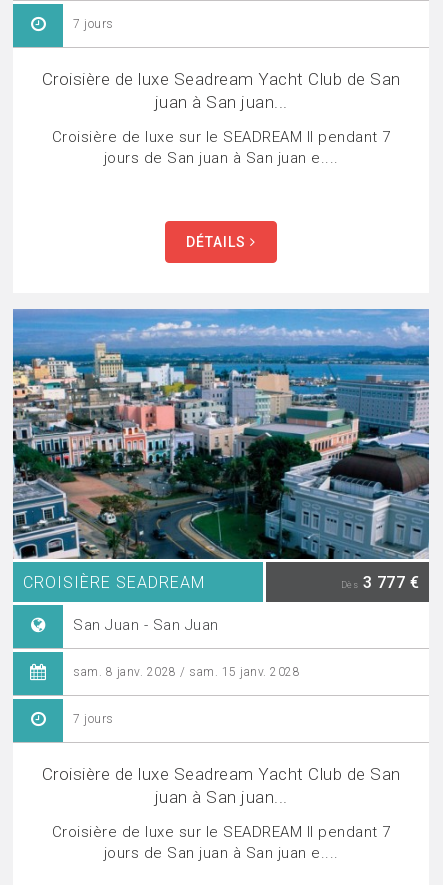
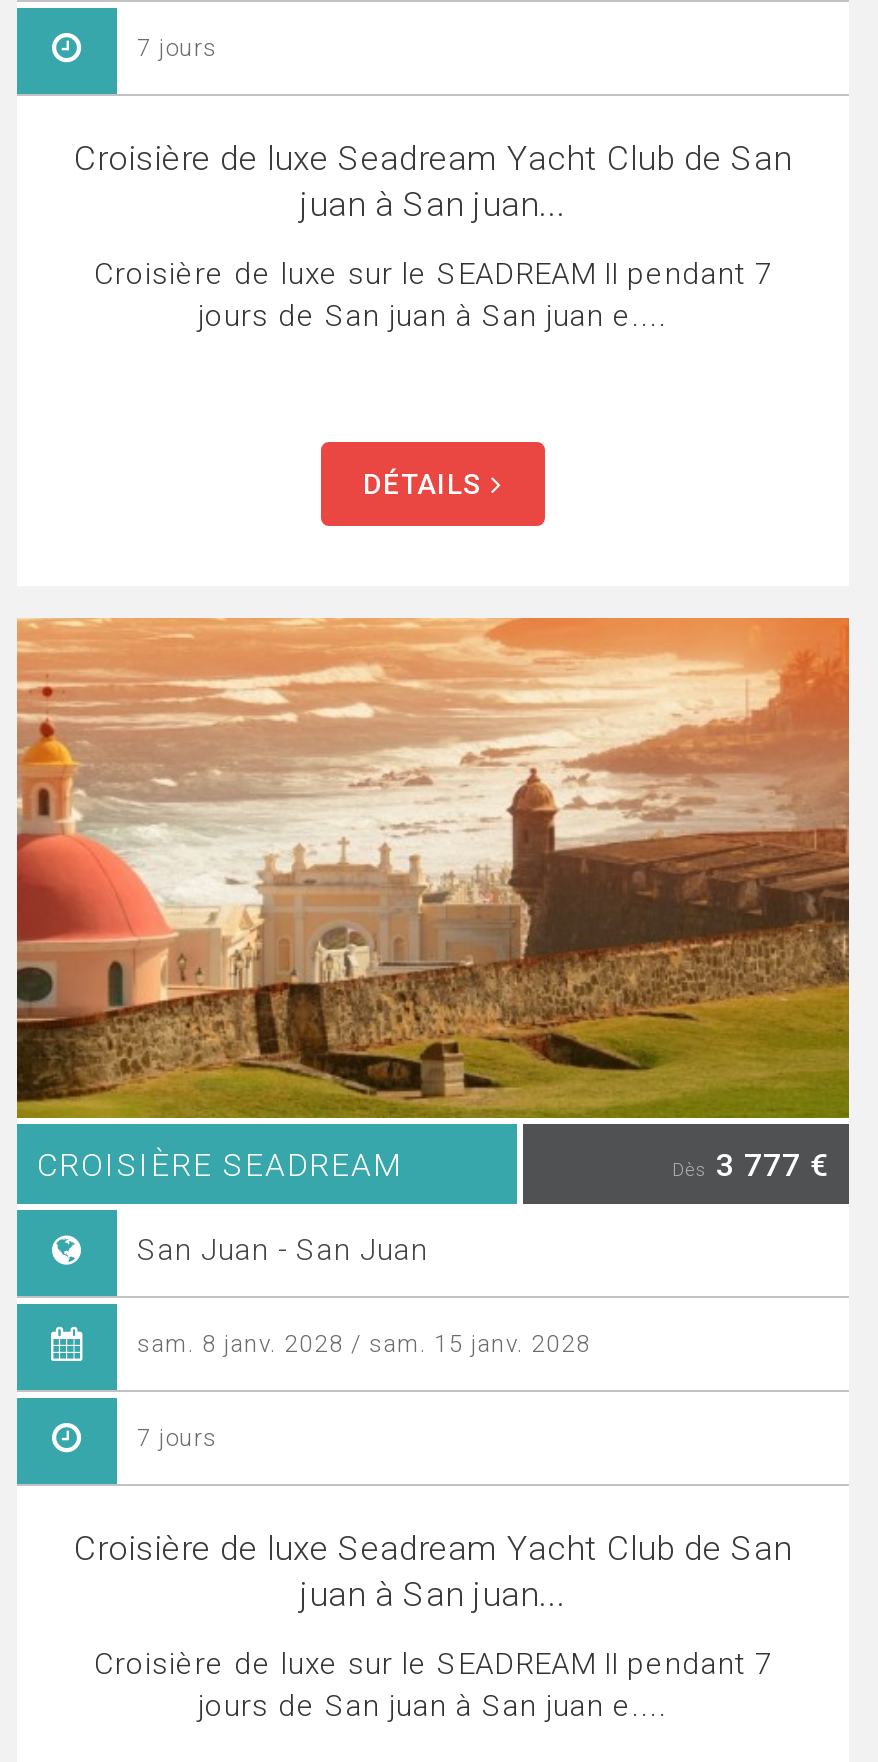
[12,308,430,560] [image] -> [15,616,851,1120] [image]

